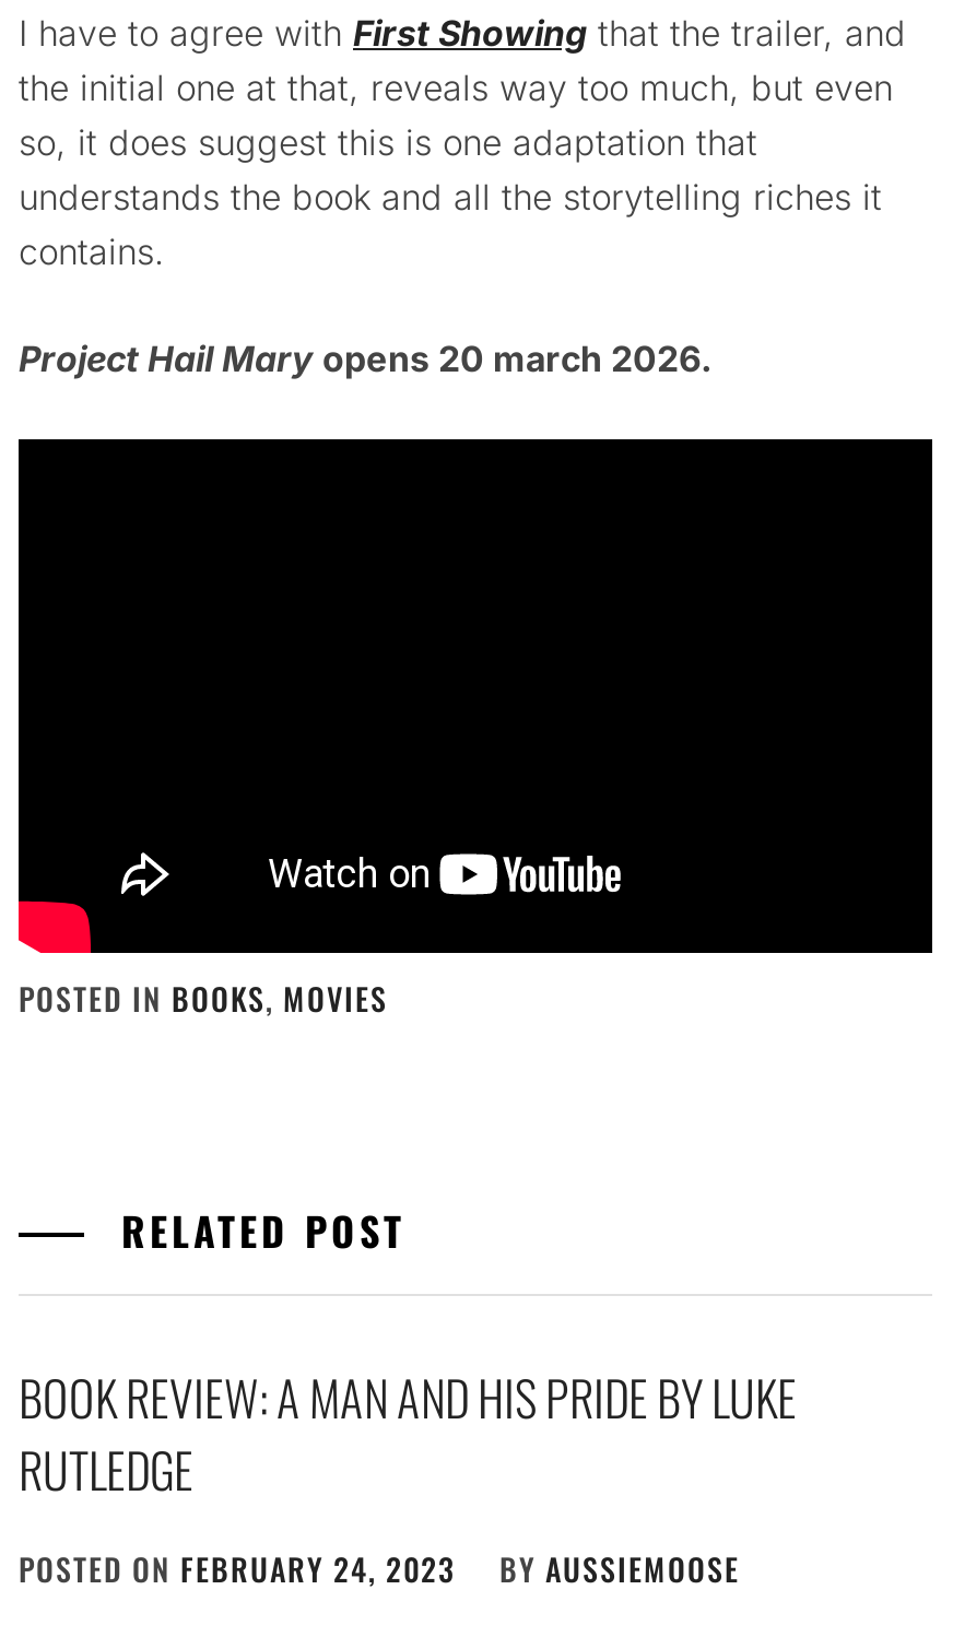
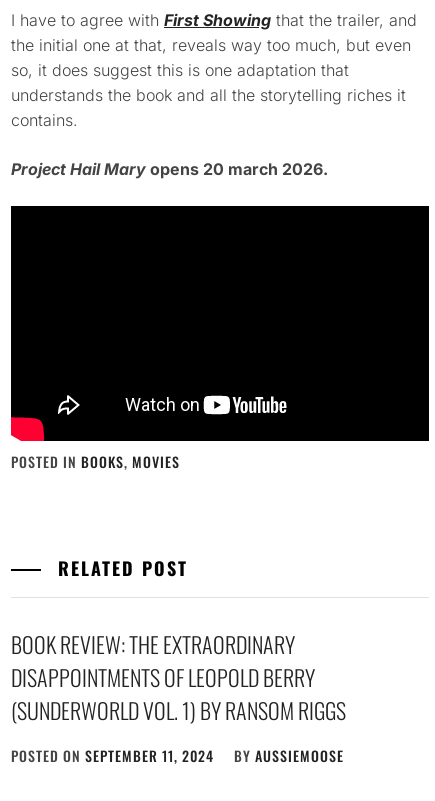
[19,1361,797,1503] BOOK REVIEW: A MAN AND HIS PRIDE BY LUKE | RUTLEDGE -> [11,628,346,726] BOOK REVIEW: THE EXTRAORDINARY | DISAPPOINTMENTS OF LEOPOLD BERRY | (SUNDERWORLD VOL. 1) BY RANSOM RIGGS
[19,1544,456,1590] POSTED ON FEBRUARY 24, 2023 -> [11,745,214,766] POSTED ON SEPTEMBER 11, 2024

